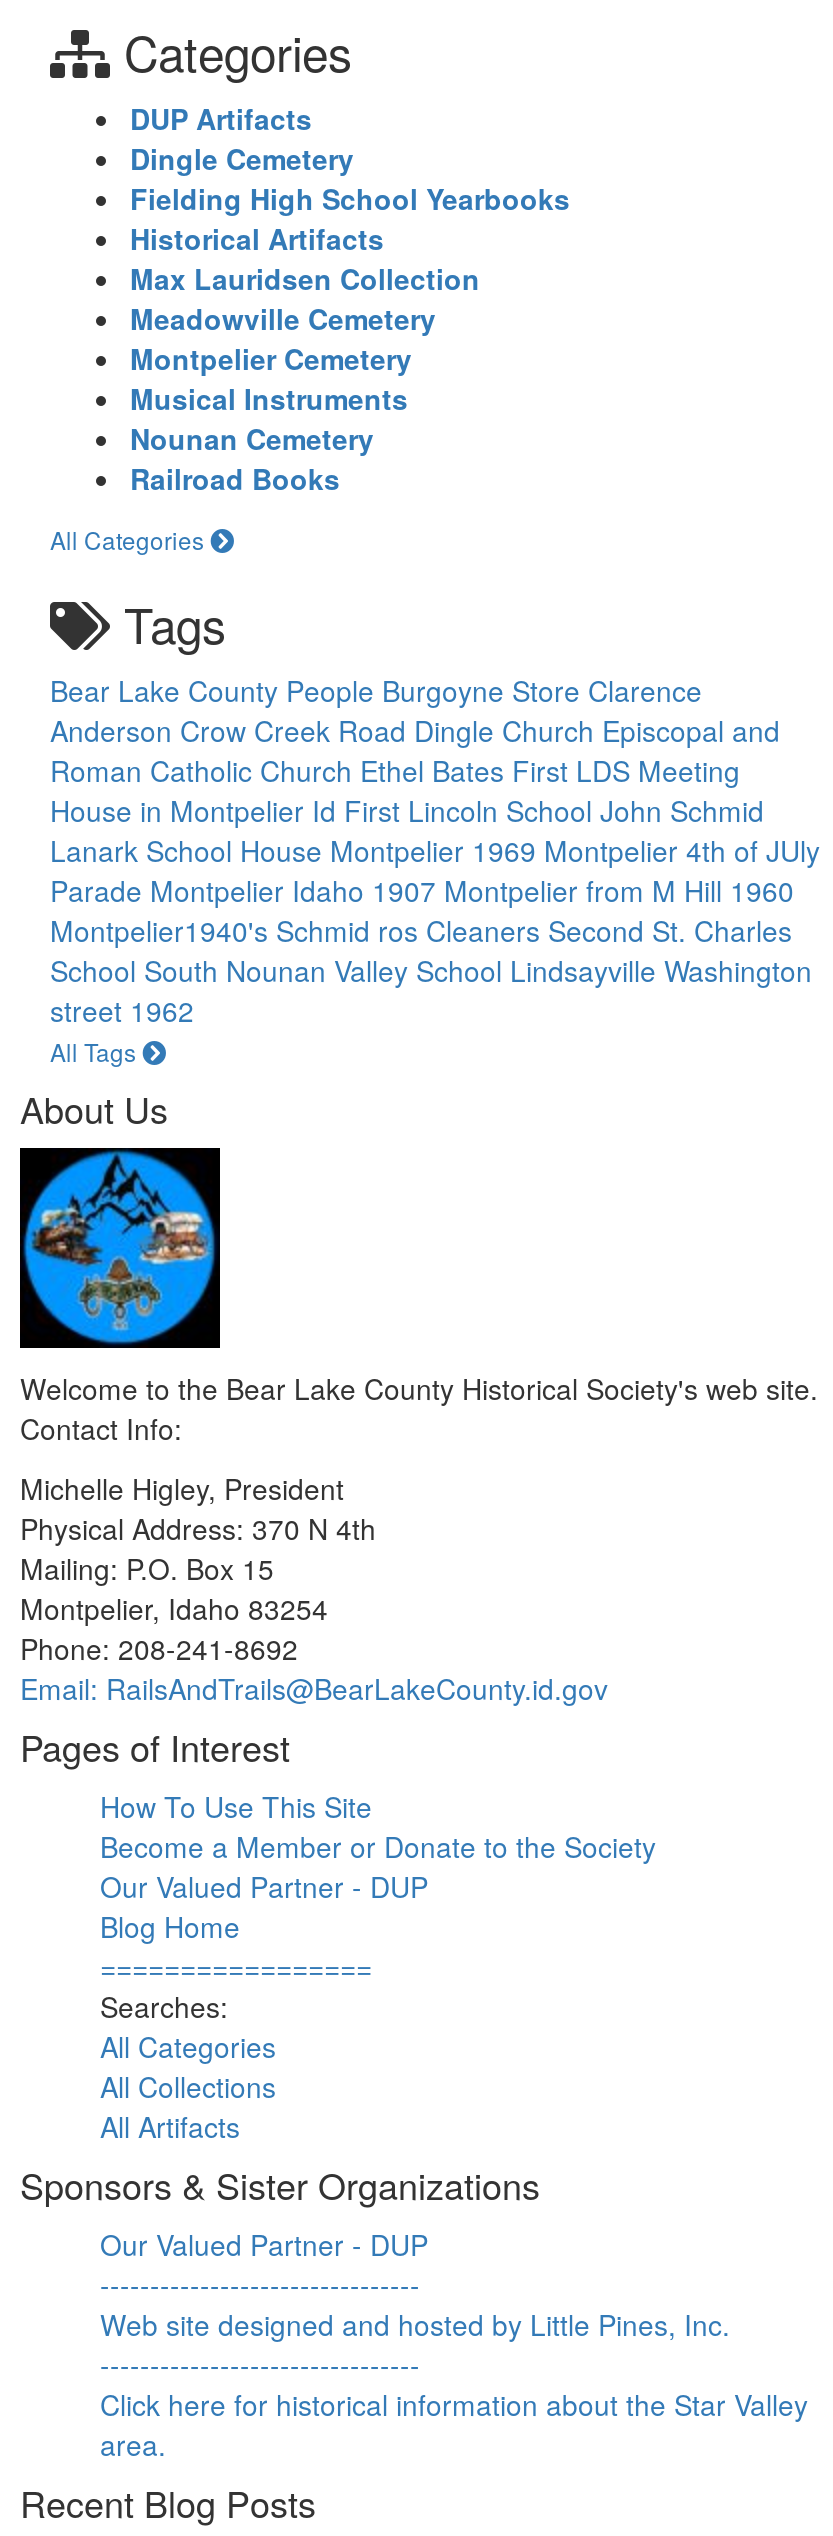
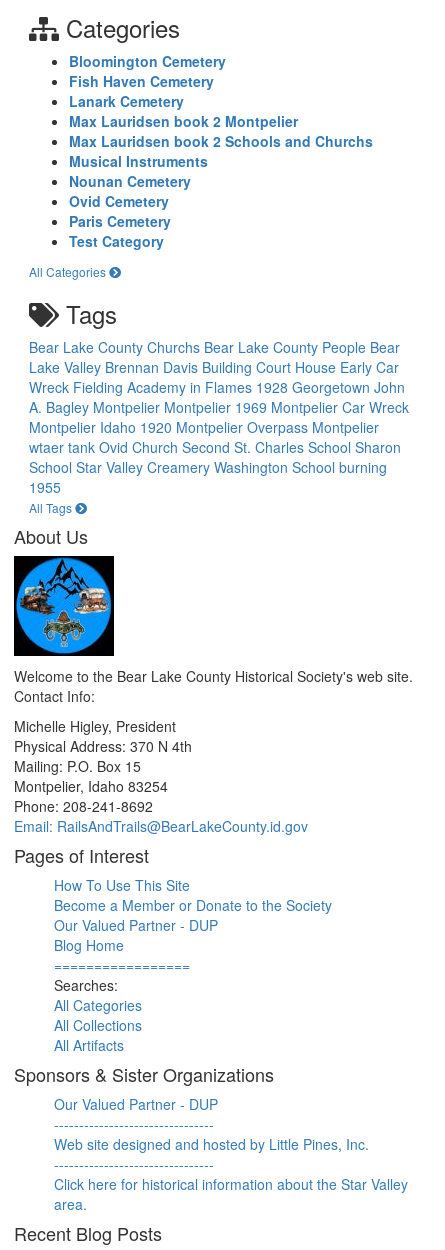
[130,98,570,378] DUP Artifacts | Dingle Cemetery | Fielding High School Yearbooks | Historical Artifacts | Max Lauridsen Collection | Meadowville Cemetery | Montpelier Cemetery -> [69,51,373,151] Bloomington Cemetery | Fish Haven Cemetery | Lanark Cemetery | Max Lauridsen book 2 Montpelier | Max Lauridsen book 2 Schools and Churchs
moved [130,378,408,458] -> [69,151,208,191]: Musical Instruments | Nounan Cemetery
[130,458,340,498] Railroad Books -> [69,191,171,251] Ovid Cemetery | Paris Cemetery | Test Category
[50,670,820,1030] Bear Lake County People Burgoyne Store Clarence | Anderson Crow Creek Road Dingle Church Episcopal and | Roman Catholic Church Ethel Bates First LDS Meeting | House in Montpelier Id First Lincoln School John Schmid | Lanark School House Montpelier 1969 Montpelier 4th of JUly | Parade Montpelier Idaho 1907 Montpelier from M Hill 1960 | Montpelier1940's Schmid ros Cleaners Second St. Charles | School South Nounan Valley School Lindsayville Washington | street 1962 -> [29,337,409,497] Bear Lake County Churchs Bear Lake County People Bear | Lake Valley Brennan Davis Building Court House Early Car | Wreck Fielding Academy in Flames 1928 Georgetown John | A. Bagley Montpelier Montpelier 1969 Montpelier Car Wreck | Montpelier Idaho 1920 Montpelier Overpass Montpelier | wtaer tank Ovid Church Second St. Charles School Sharon | School Star Valley Creamery Washington School burning | 1955

